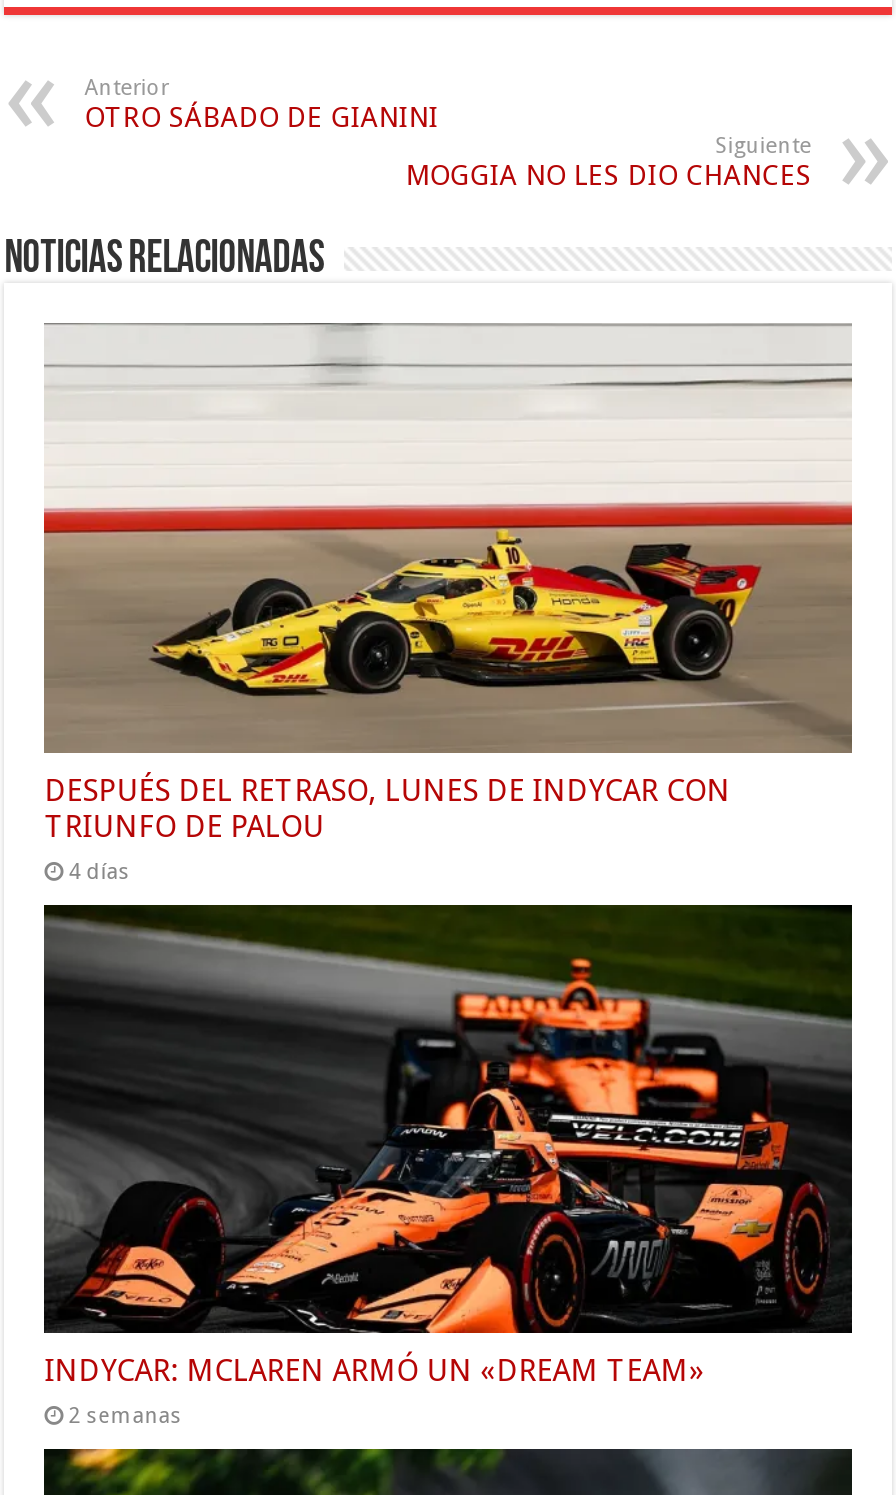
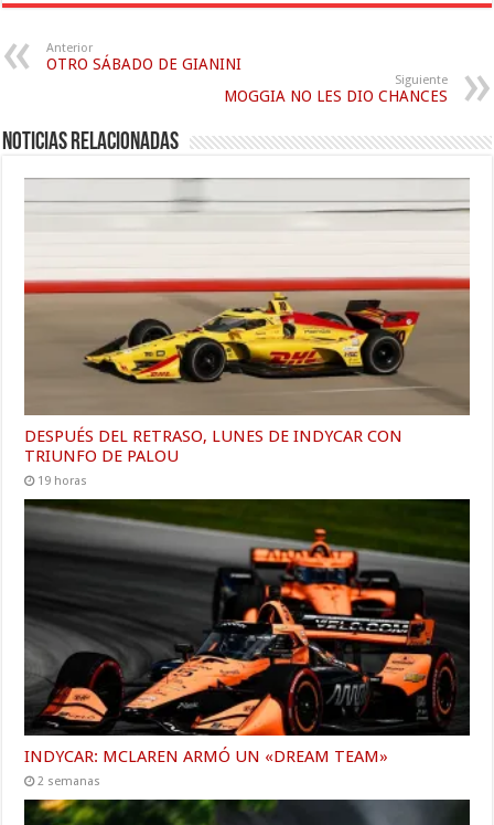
[68,858,130,884] 4 días -> [38,473,87,488] 19 horas

